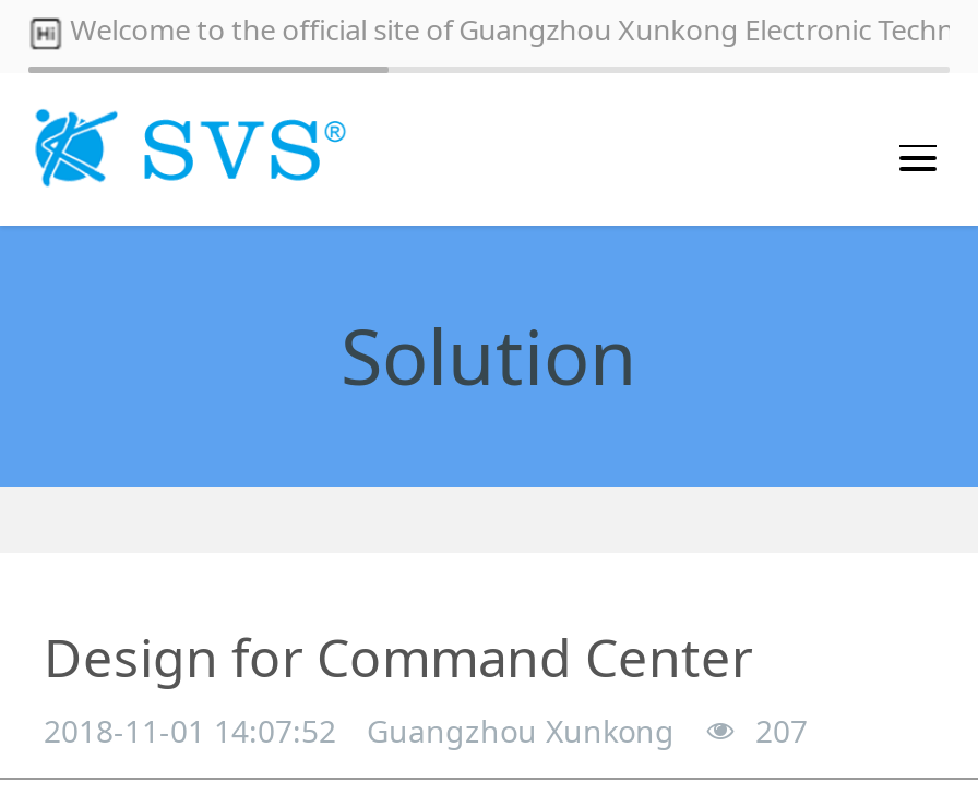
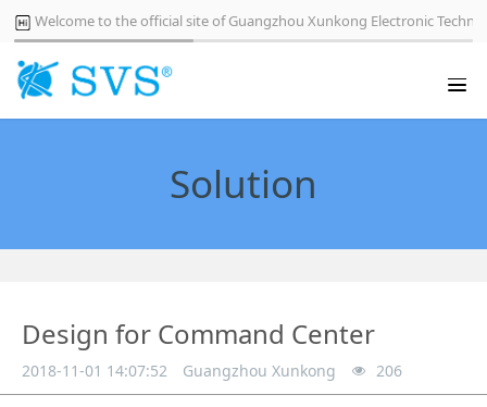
[44,709,808,750] 2018-11-01 14:07:52 Guangzhou Xunkong 207 -> [22,360,402,380] 2018-11-01 14:07:52 Guangzhou Xunkong 206

